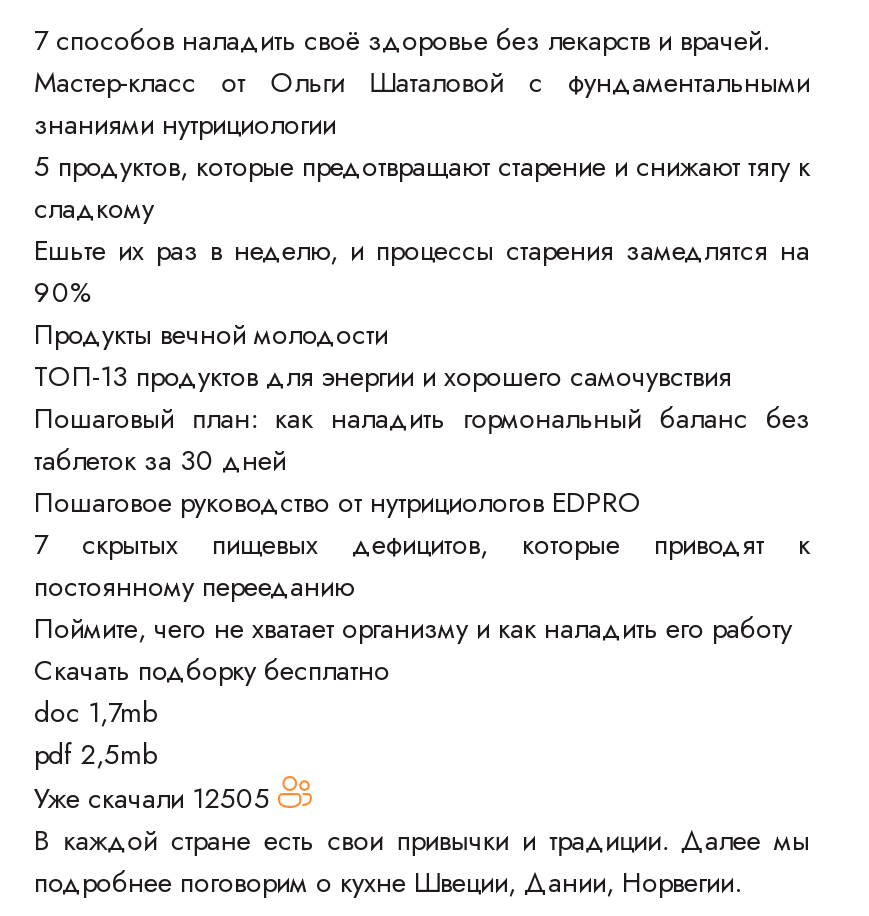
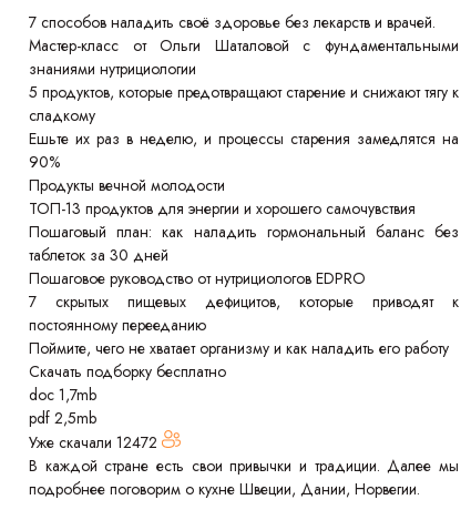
[34,778,270,818] Уже скачали 12505 -> [29,431,157,453] Уже скачали 12472

